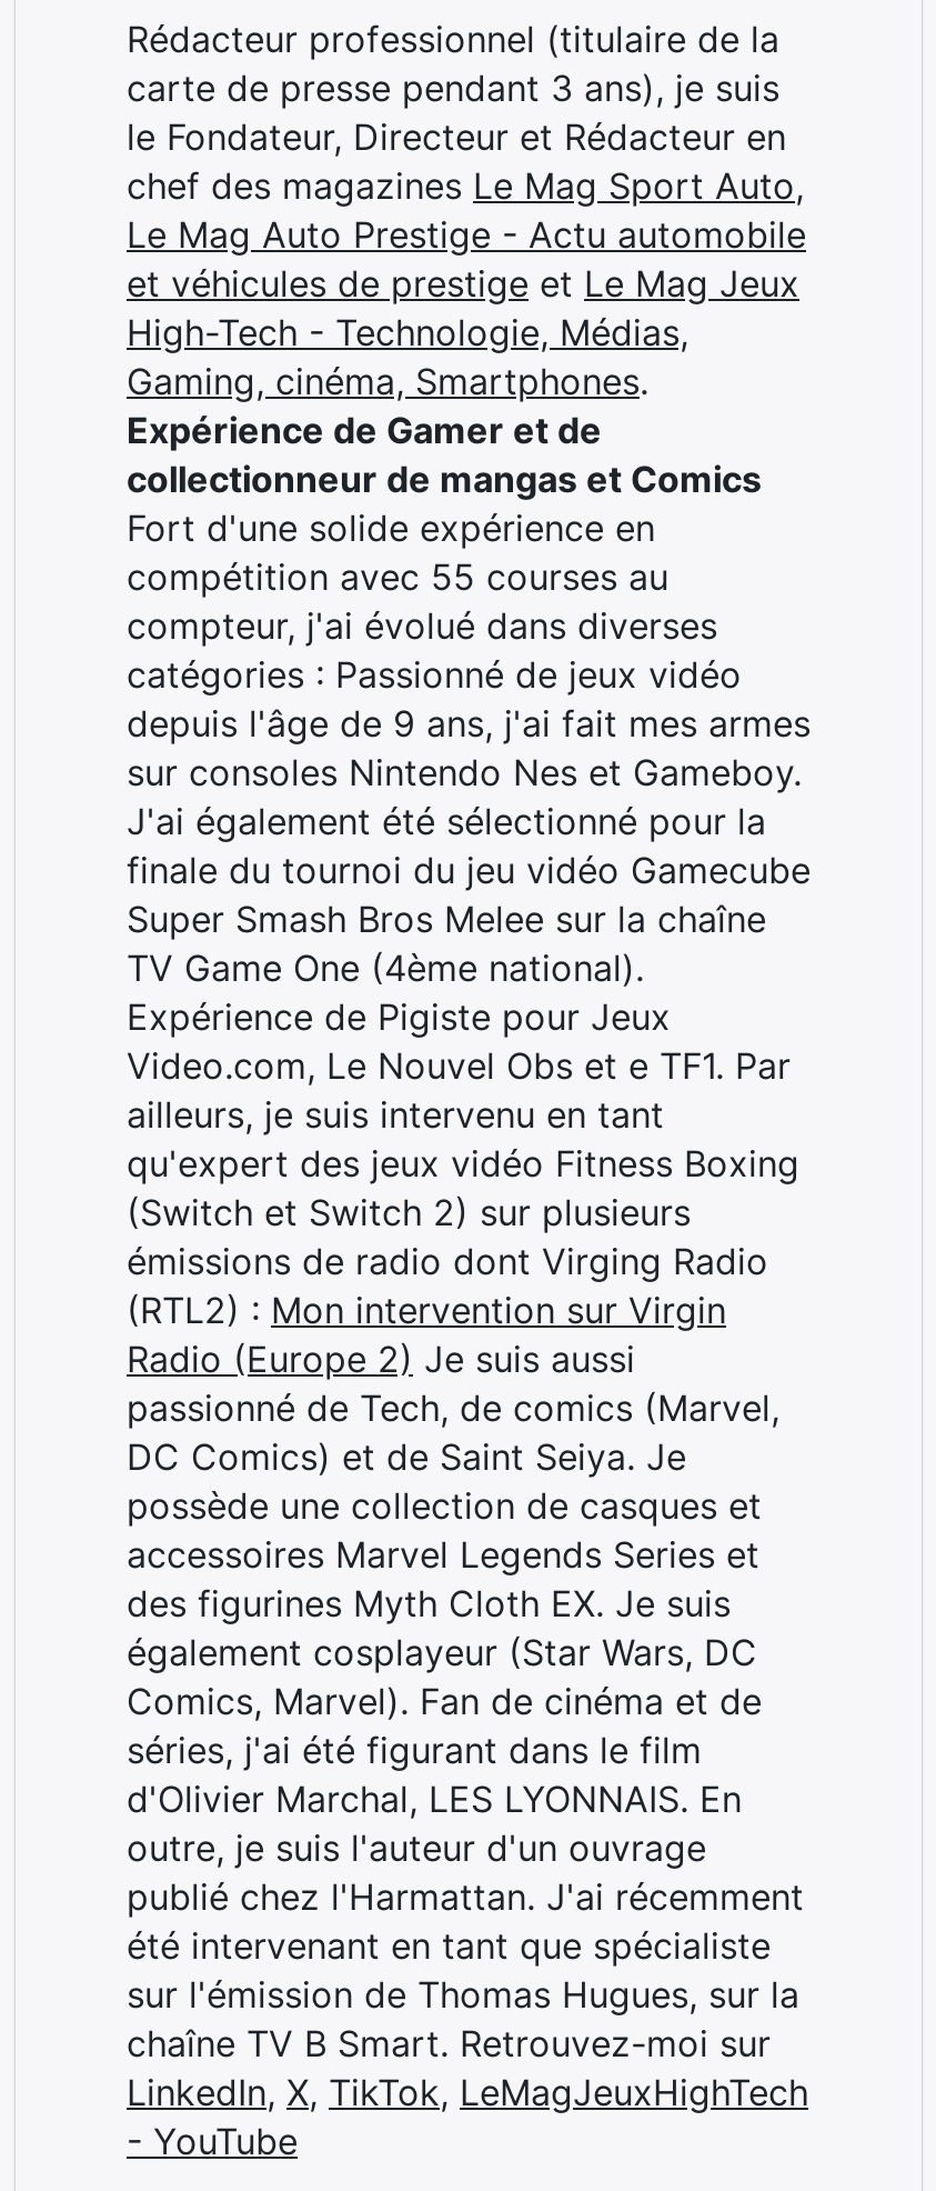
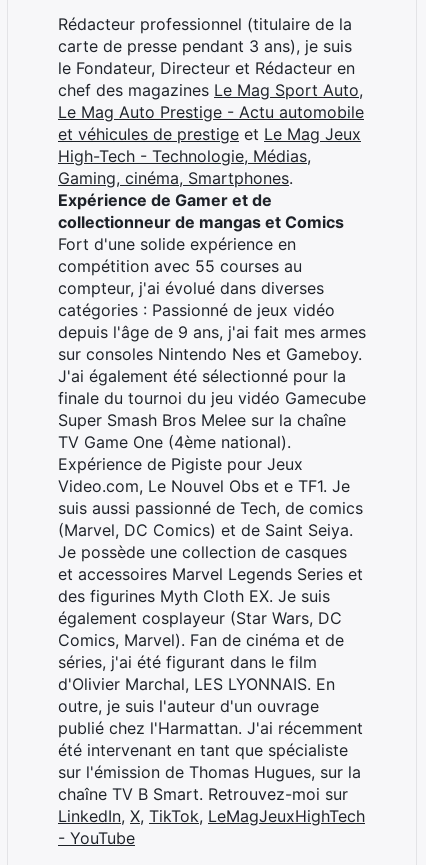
[127,1043,799,1577] Video.com, Le Nouvel Obs et e TF1. Par | ailleurs, je suis intervenu en tant | qu'expert des jeux vidéo Fitness Boxing | (Switch et Switch 2) sur plusieurs | émissions de radio dont Virging Radio | (RTL2) : Mon intervention sur Virgin | Radio (Europe 2) Je suis aussi | passionné de Tech, de comics (Marvel, | DC Comics) et de Saint Seiya. Je | possède une collection de casques et | accessoires Marvel Legends Series et -> [58,476,363,584] Video.com, Le Nouvel Obs et e TF1. Je | suis aussi passionné de Tech, de comics | (Marvel, DC Comics) et de Saint Seiya. | Je possède une collection de casques | et accessoires Marvel Legends Series et

